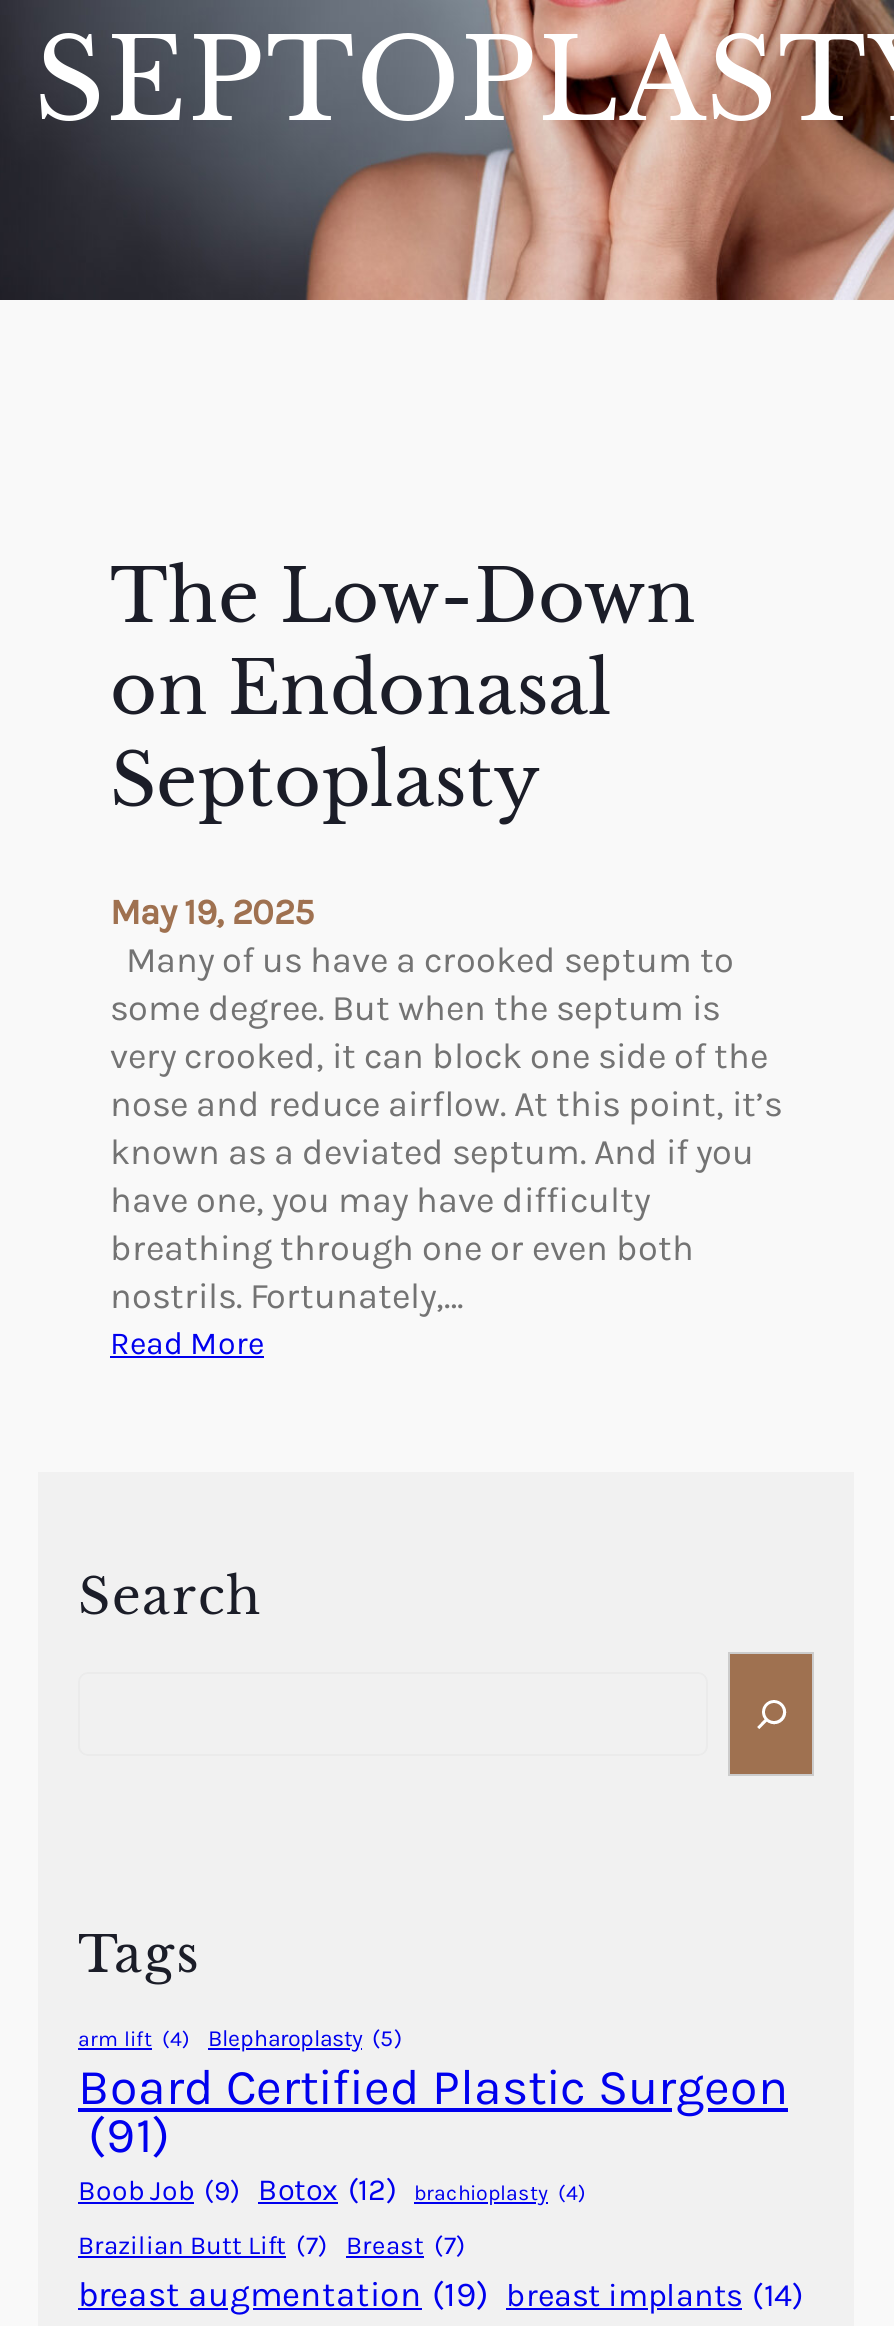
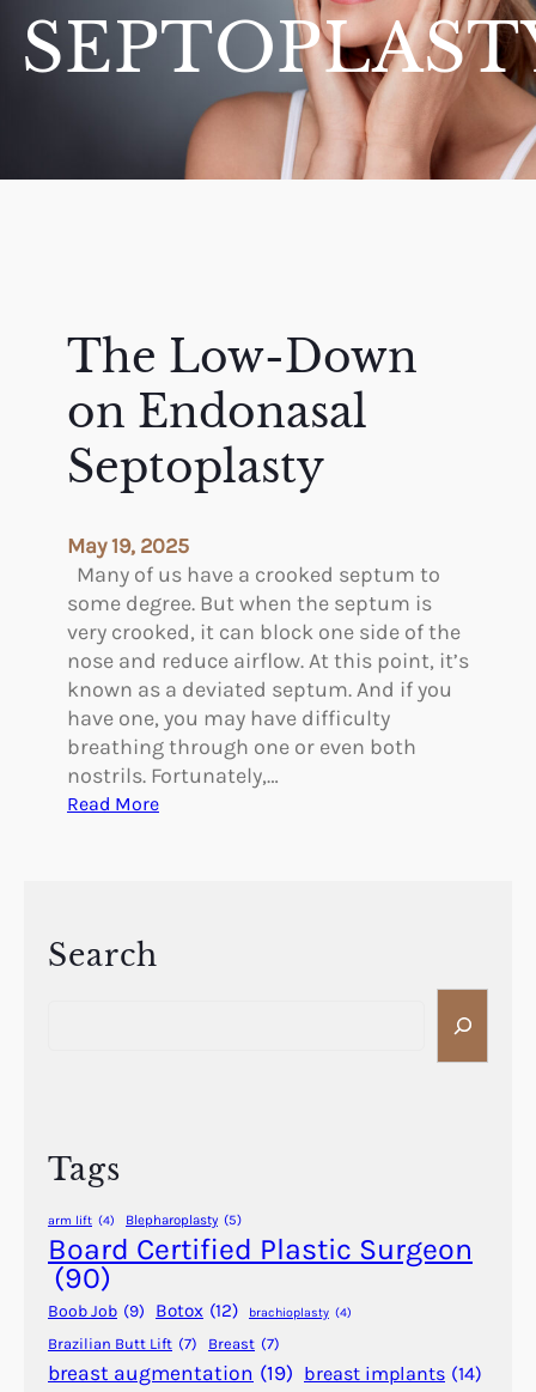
[88,2106,170,2164] (91) -> [54,1261,111,1295] (90)

